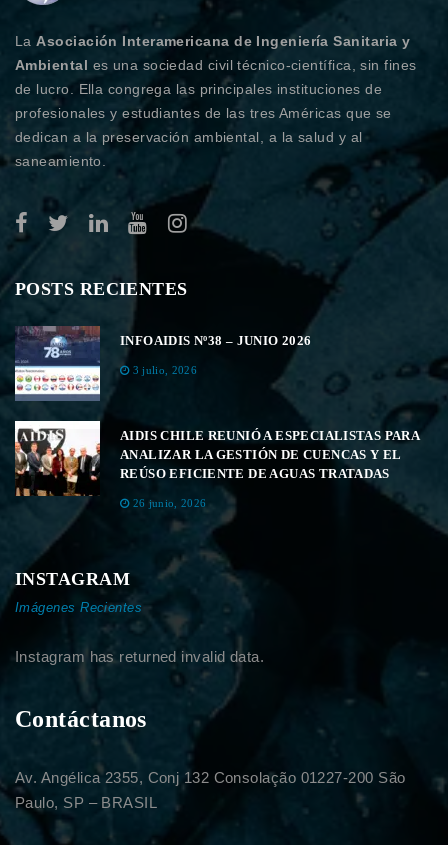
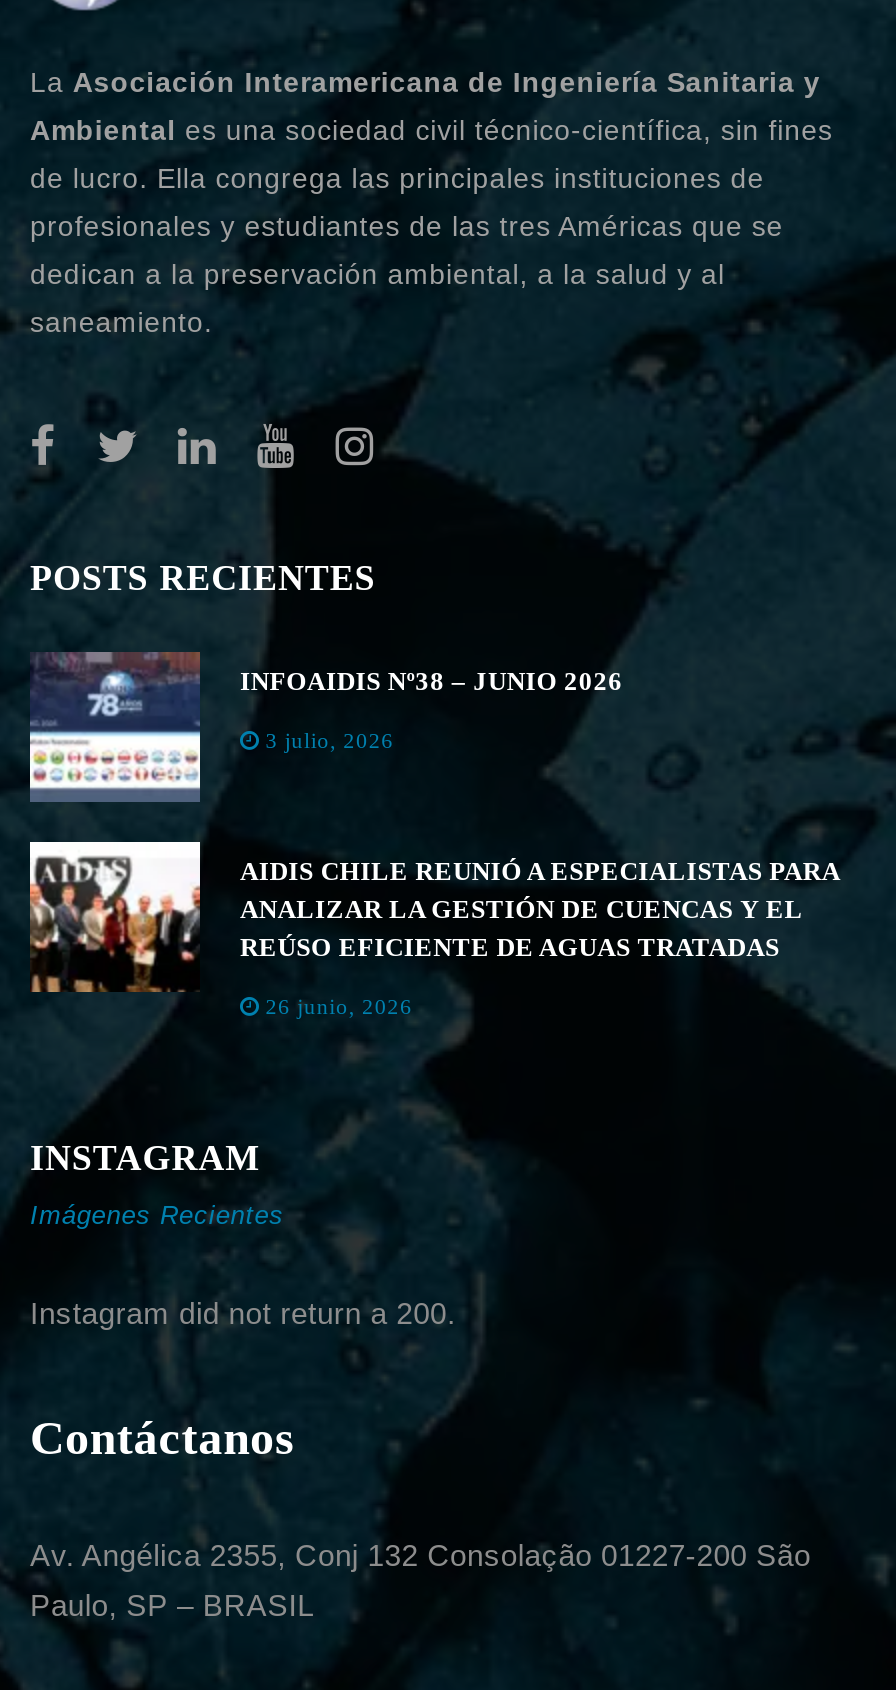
[15,648,264,665] Instagram has returned invalid data. -> [30,1296,456,1330] Instagram did not return a 200.

